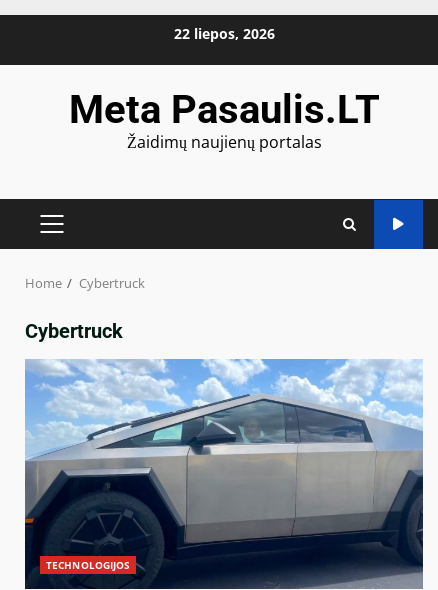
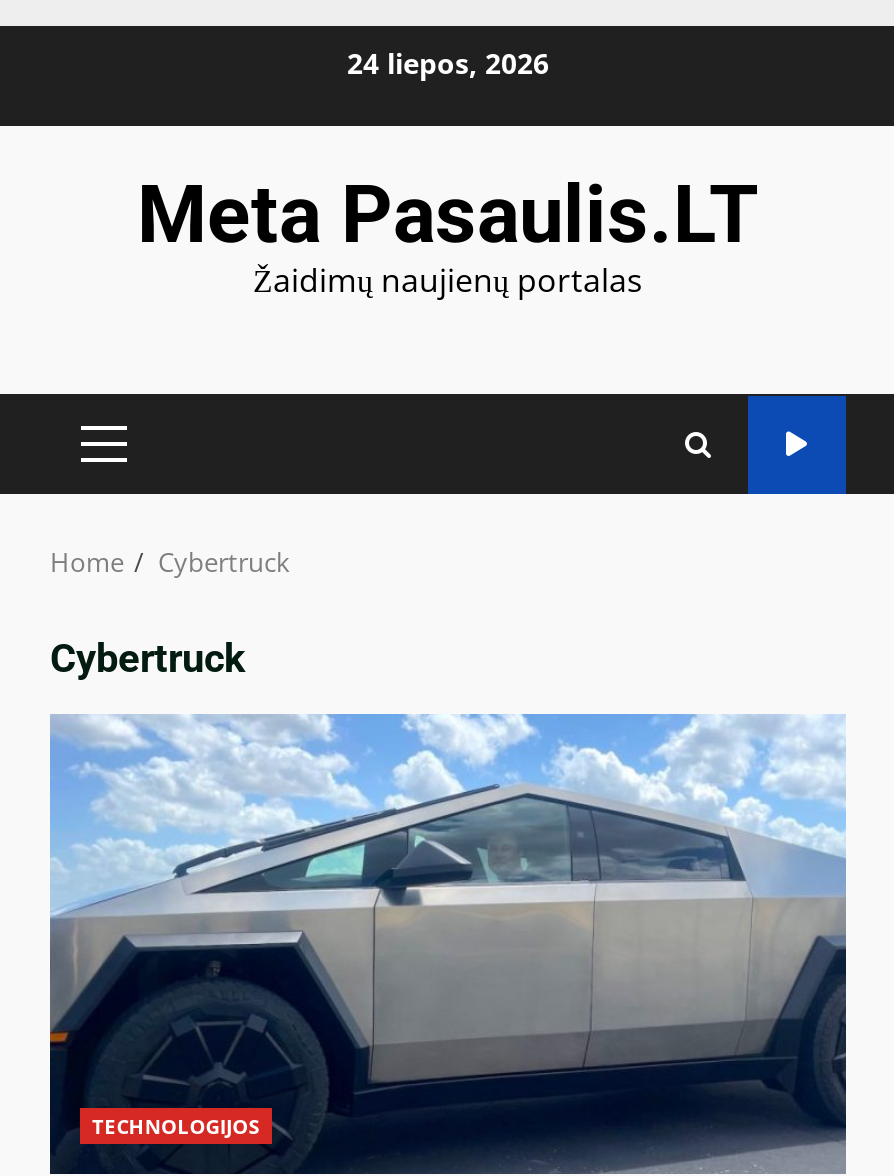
[173,23,274,42] 22 liepos, 2026 -> [347,43,549,81] 24 liepos, 2026

